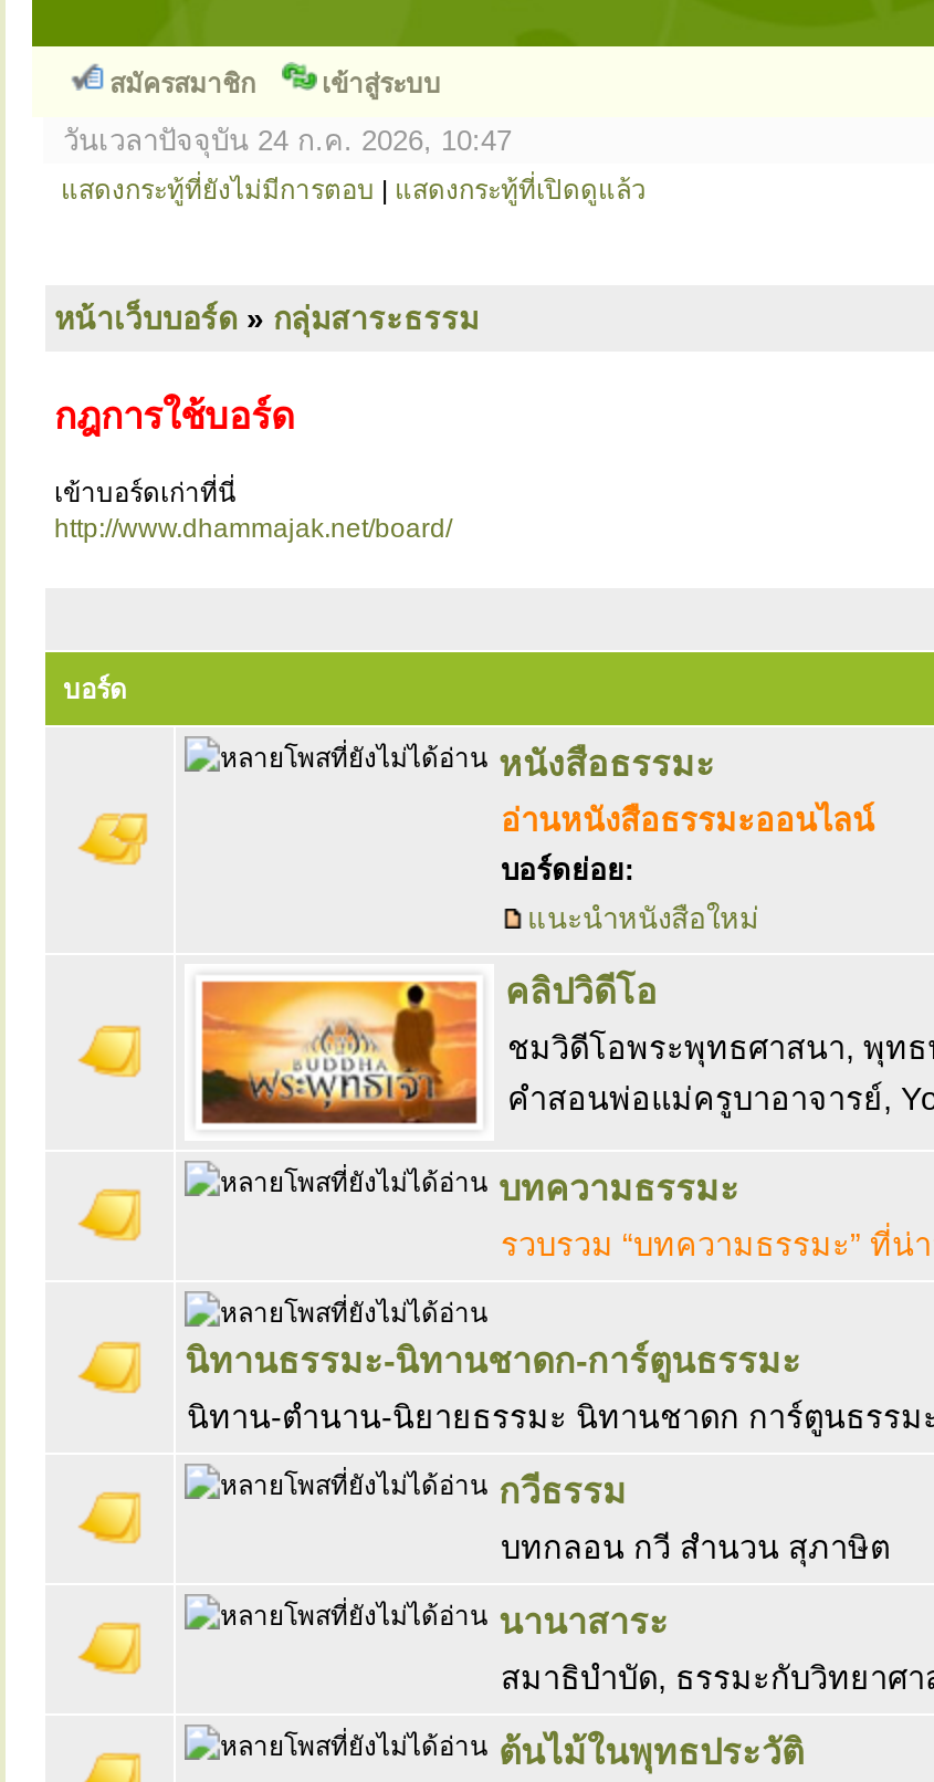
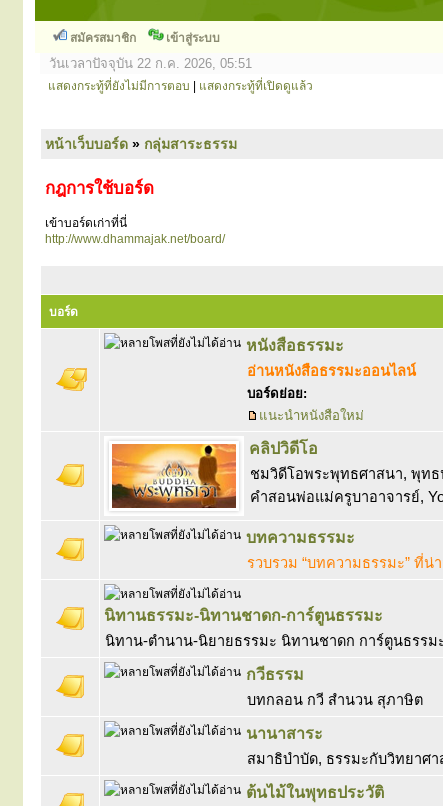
[63,124,529,157] วันเวลาปัจจุบัน 24 ก.ค. 2026, 10:47 -> [49,56,260,71] วันเวลาปัจจุบัน 22 ก.ค. 2026, 05:51

